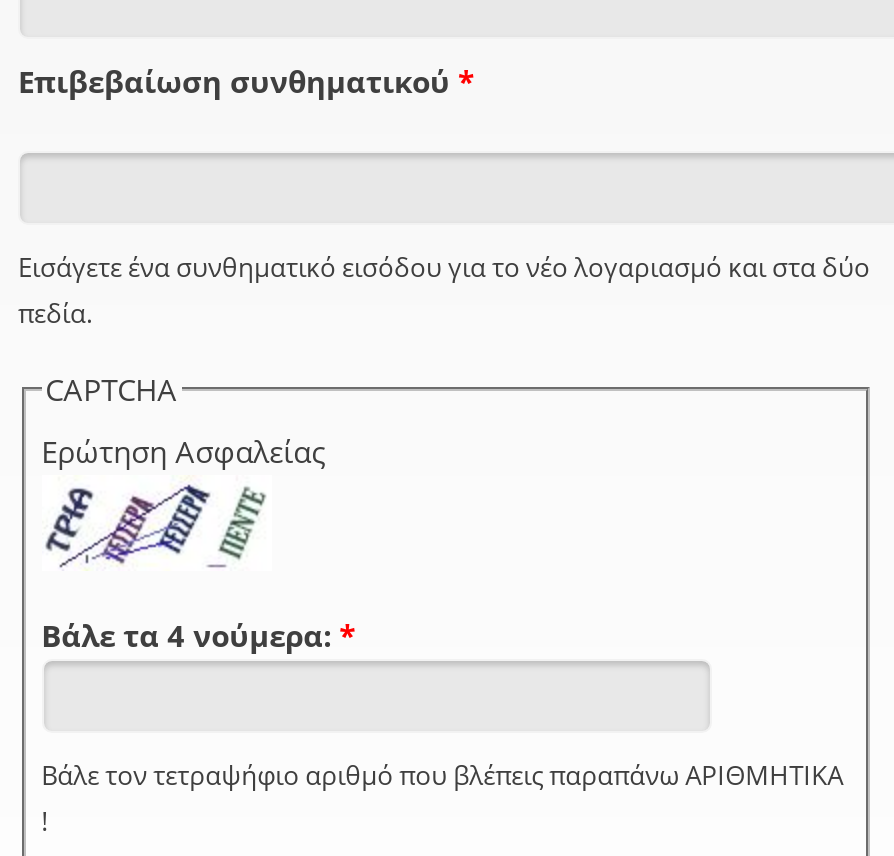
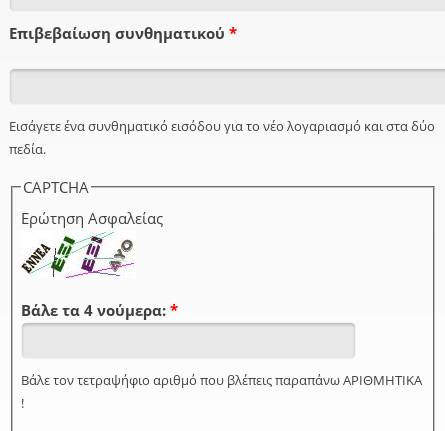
[44,479,266,571] [image] -> [21,231,135,279] [image]

